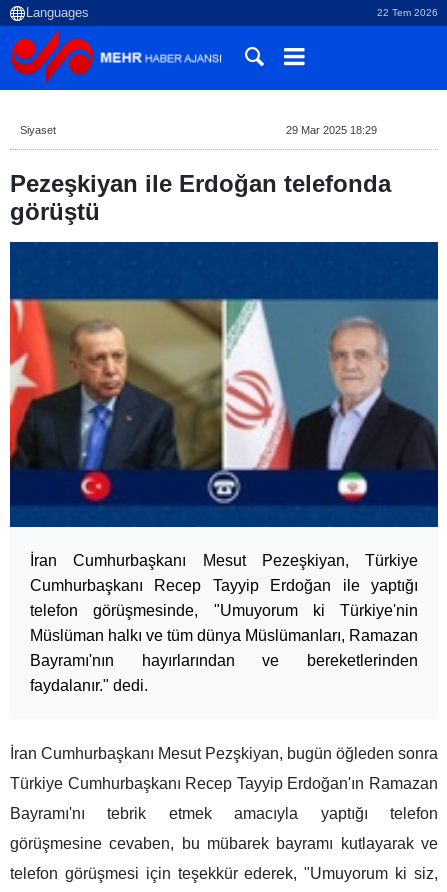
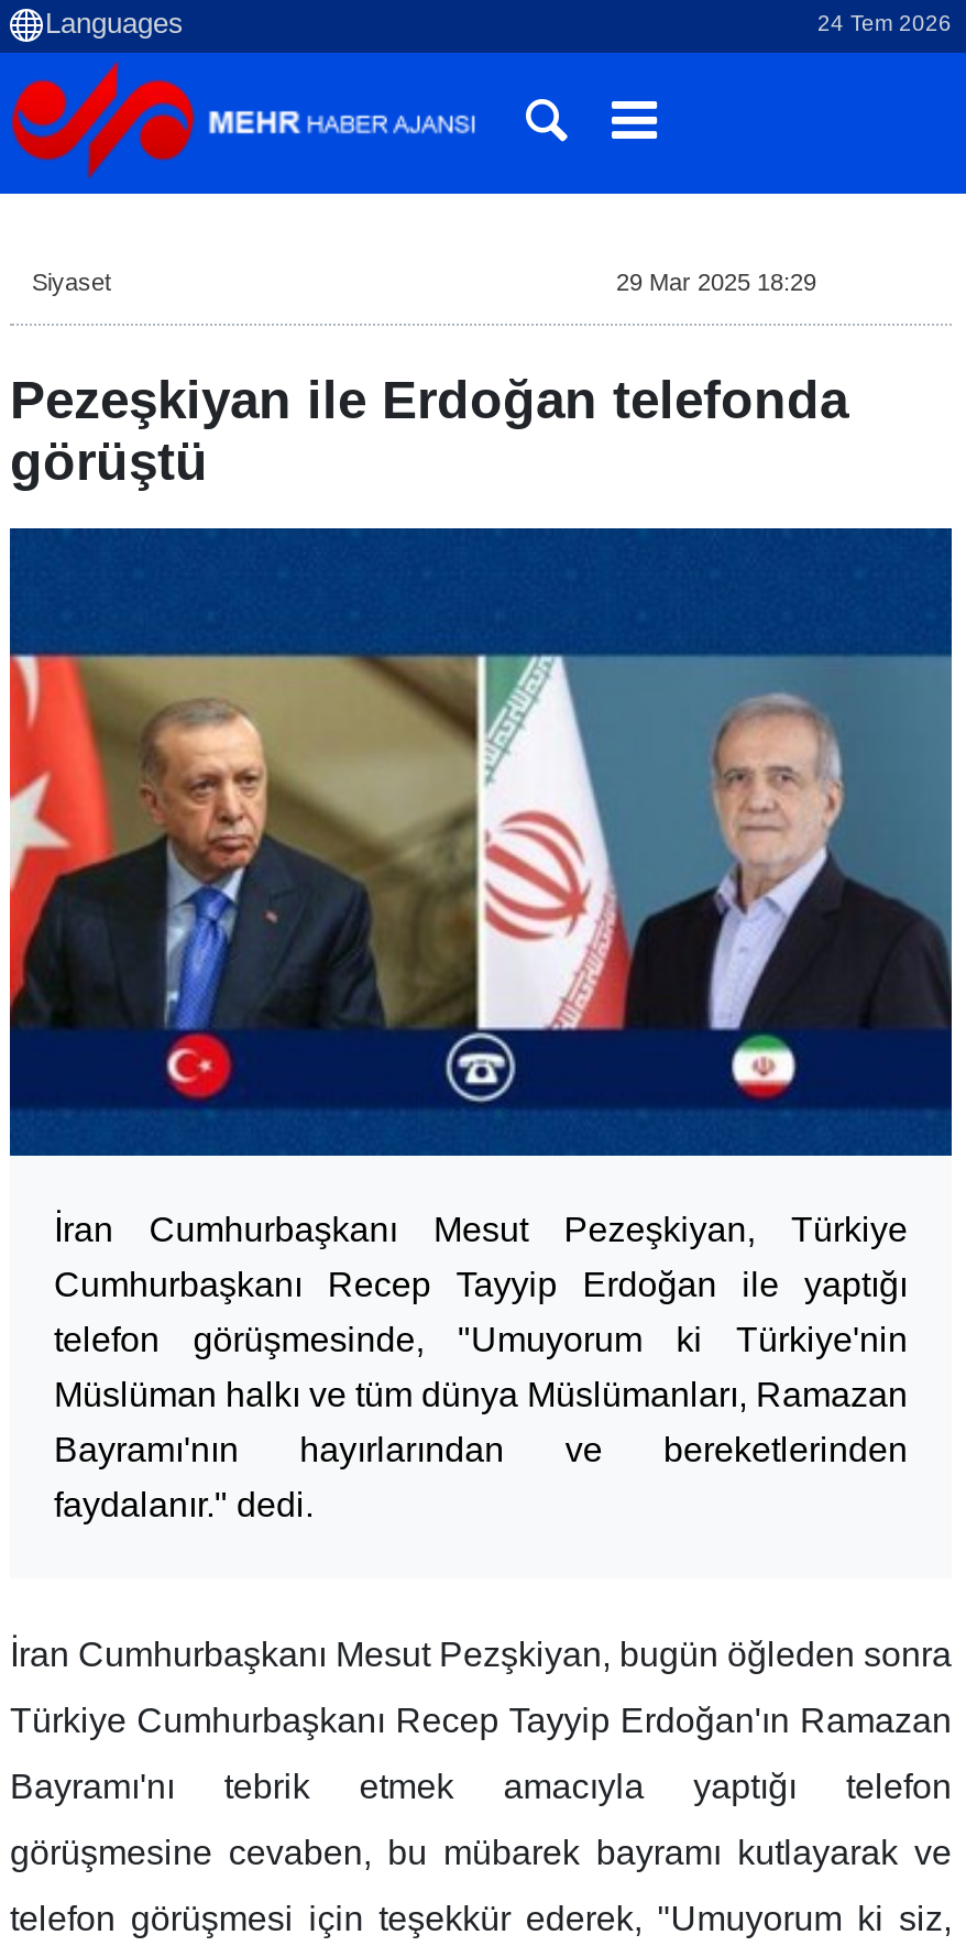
[377,7,438,18] 22 Tem 2026 -> [817,11,952,35] 24 Tem 2026

